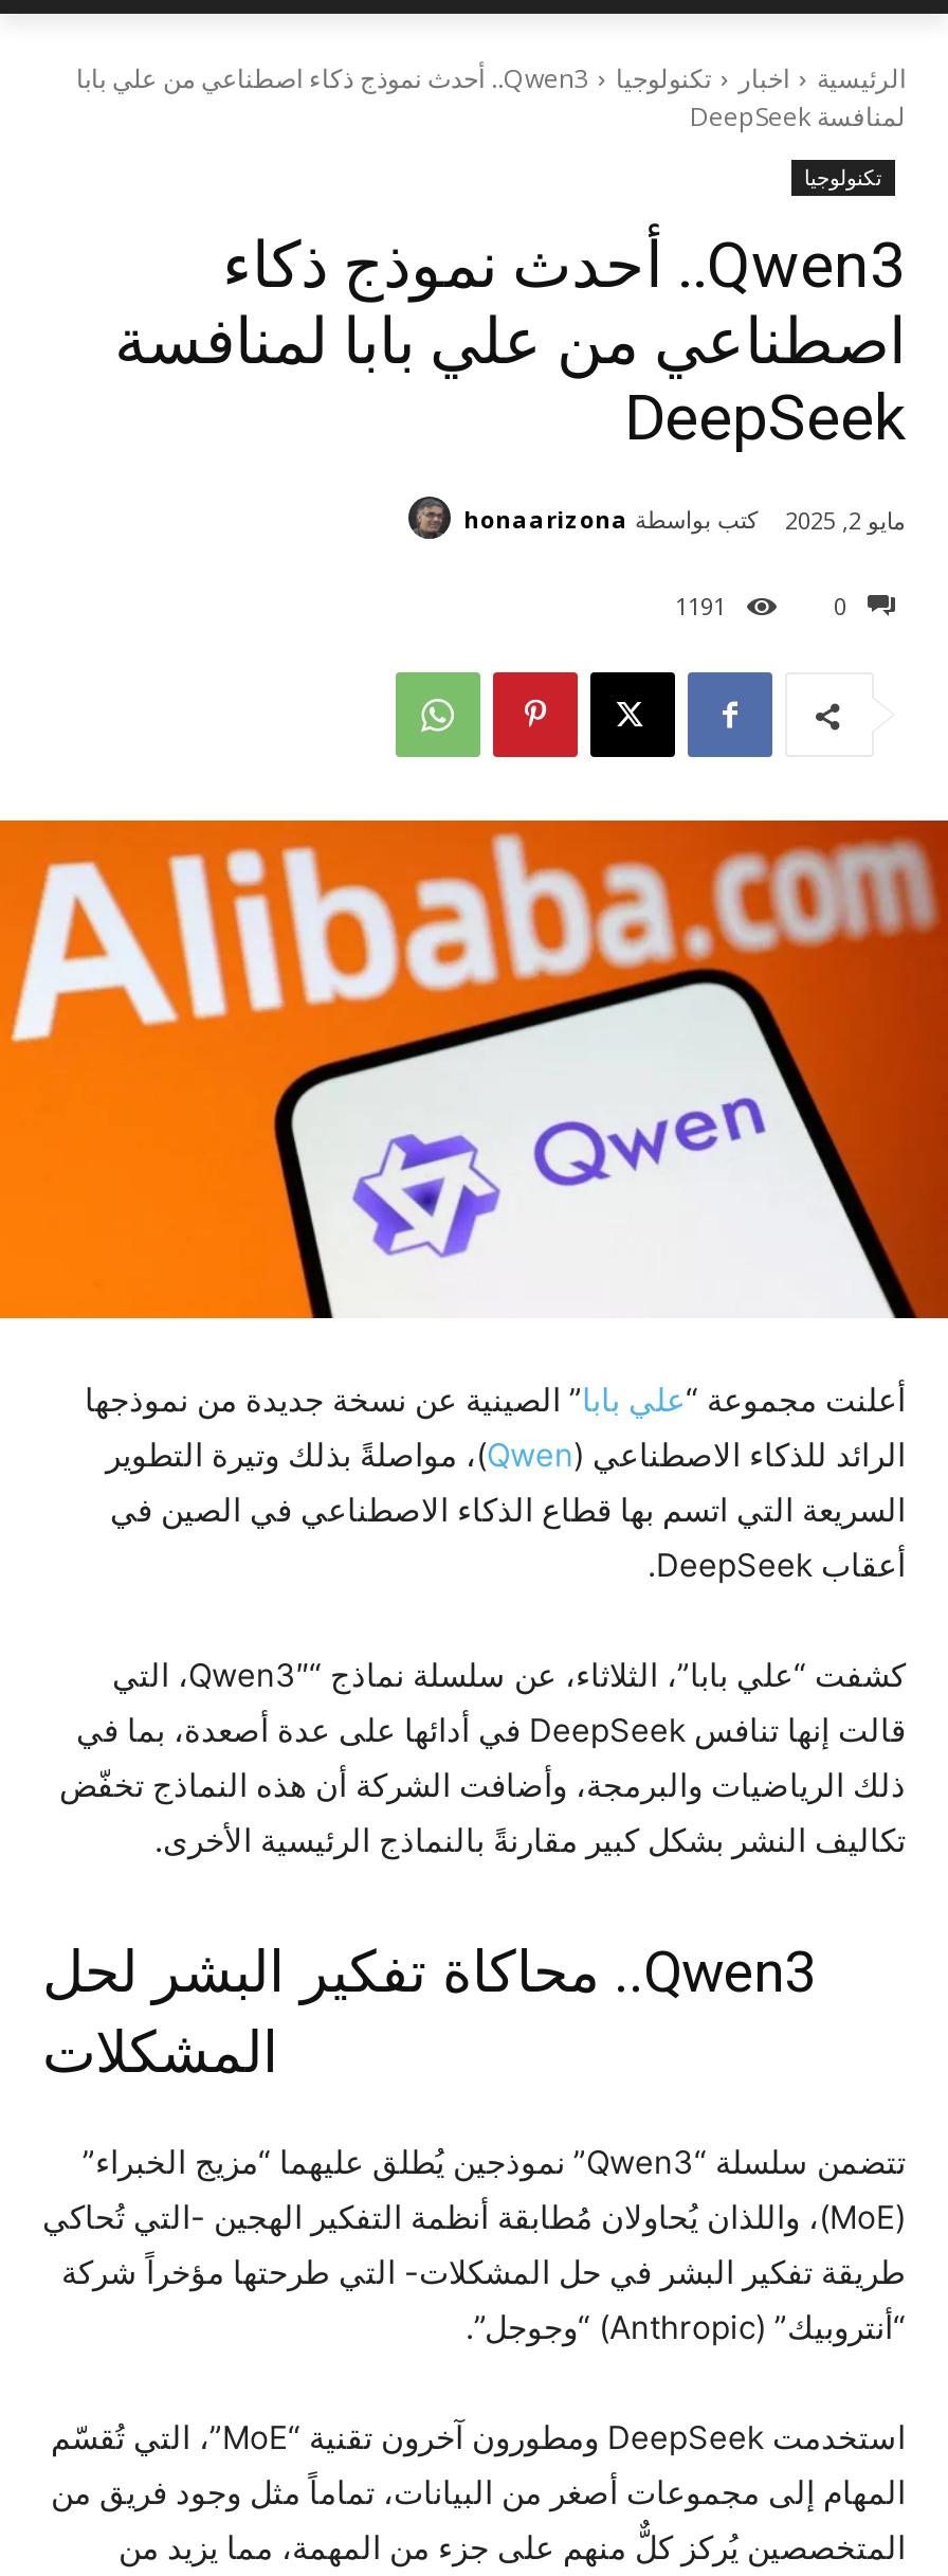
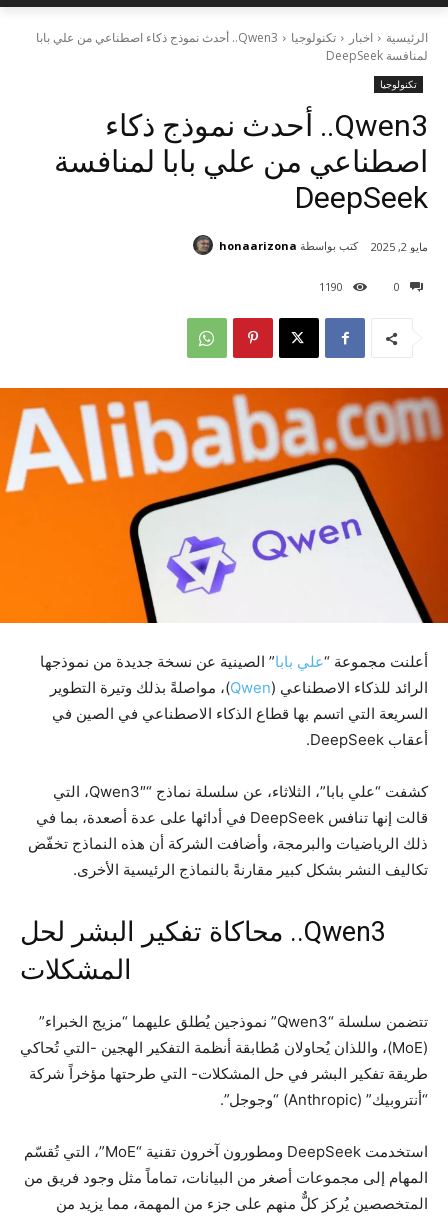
[675,590,726,622] 1 191 -> [319,279,343,294] 1 190

